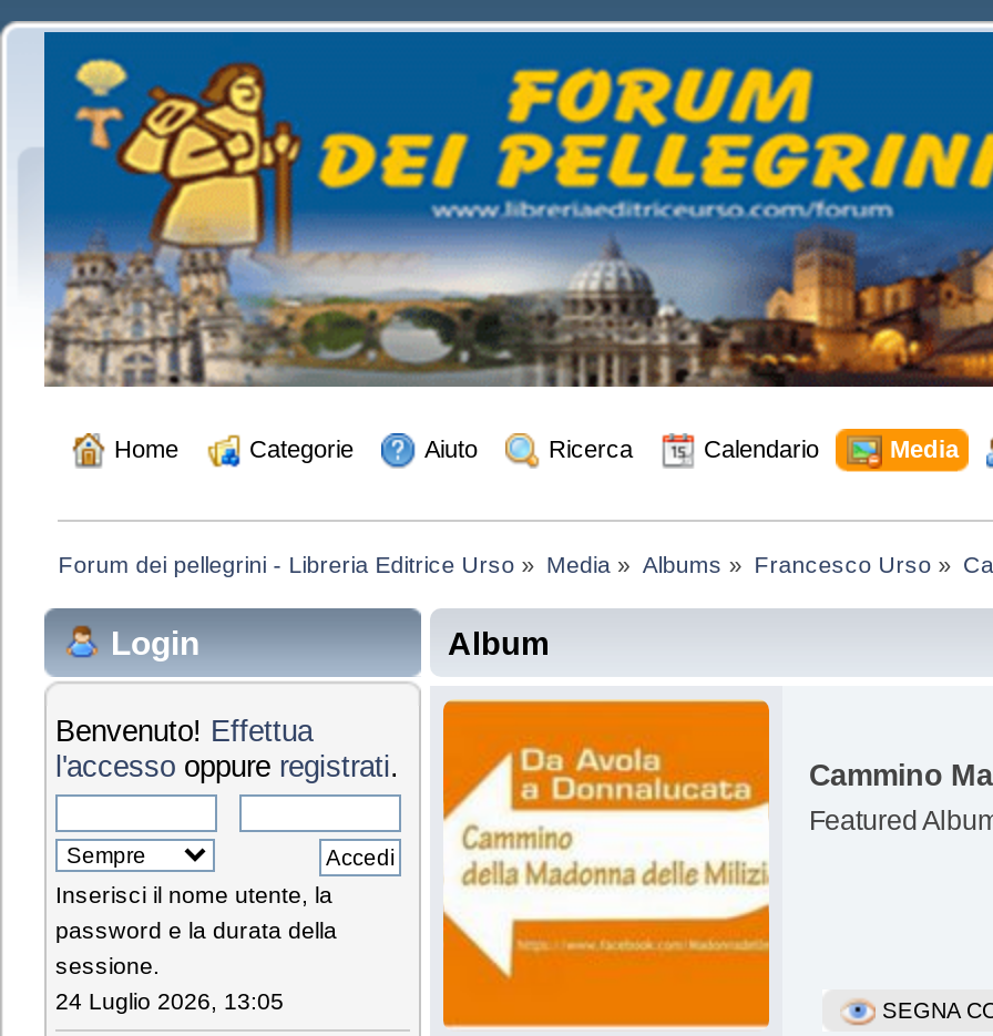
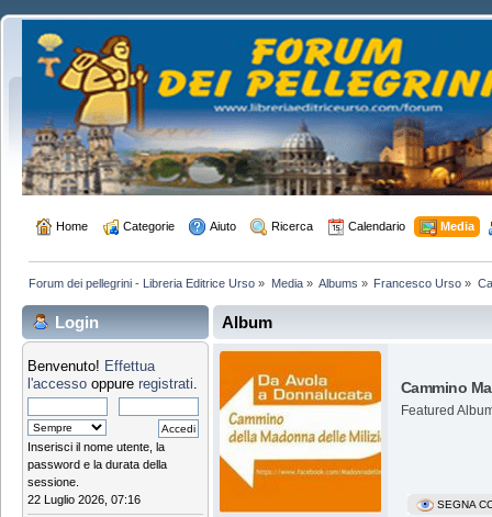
[55,987,284,1013] 24 Luglio 2026, 13:05 -> [27,493,141,506] 22 Luglio 2026, 07:16

